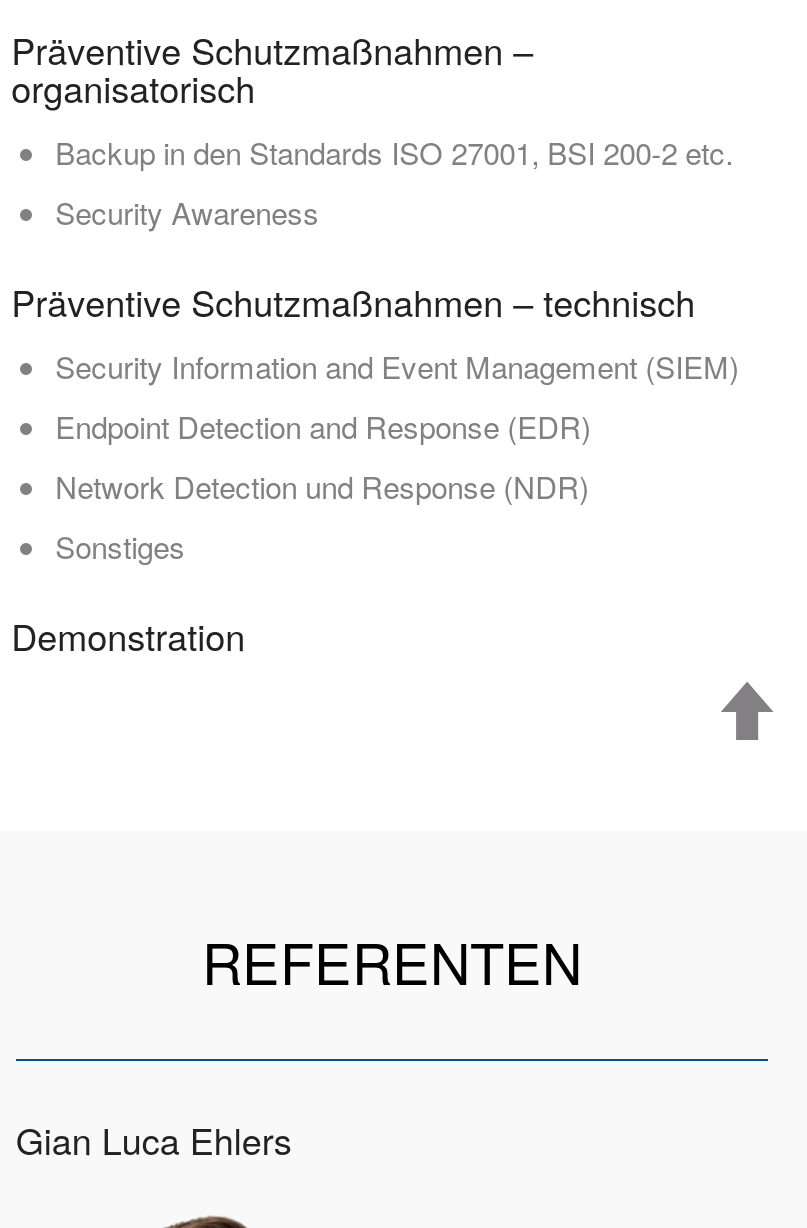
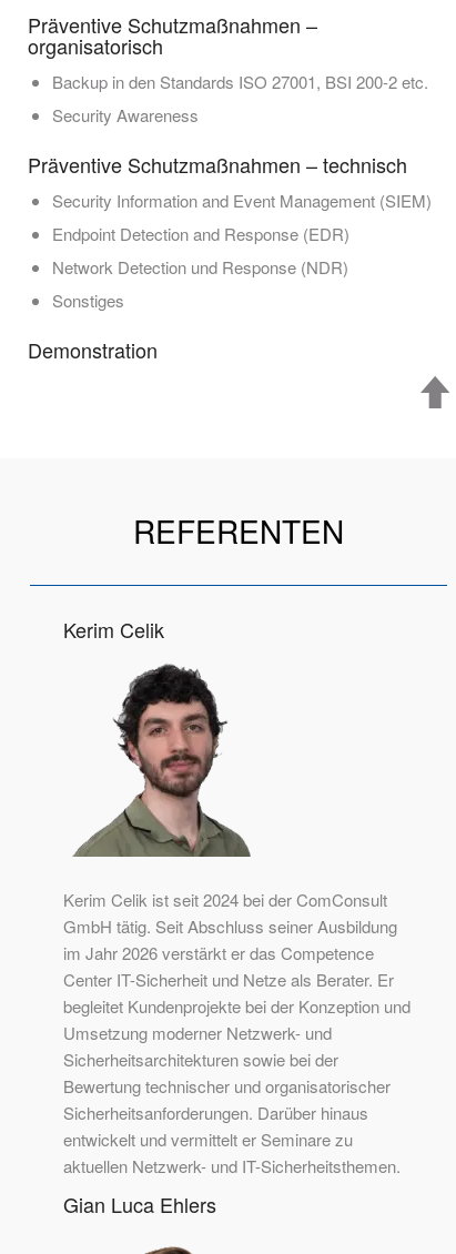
none -> [63,614,164,643] Kerim Celik
none -> [63,663,410,1178] [image] | Kerim Celik ist seit 2024 bei der ComConsult | GmbH tätig. Seit Abschluss seiner Ausbildung | im Jahr 2026 verstärkt er das Competence | Center IT-Sicherheit und Netze als Berater. Er | begleitet Kundenprojekte bei der Konzeption und | Umsetzung moderner Netzwerk- und | Sicherheitsarchitekturen sowie bei der | Bewertung technischer und organisatorischer | Sicherheitsanforderungen. Darüber hinaus | entwickelt und vermittelt er Seminare zu | aktuellen Netzwerk- und IT-Sicherheitsthemen.

